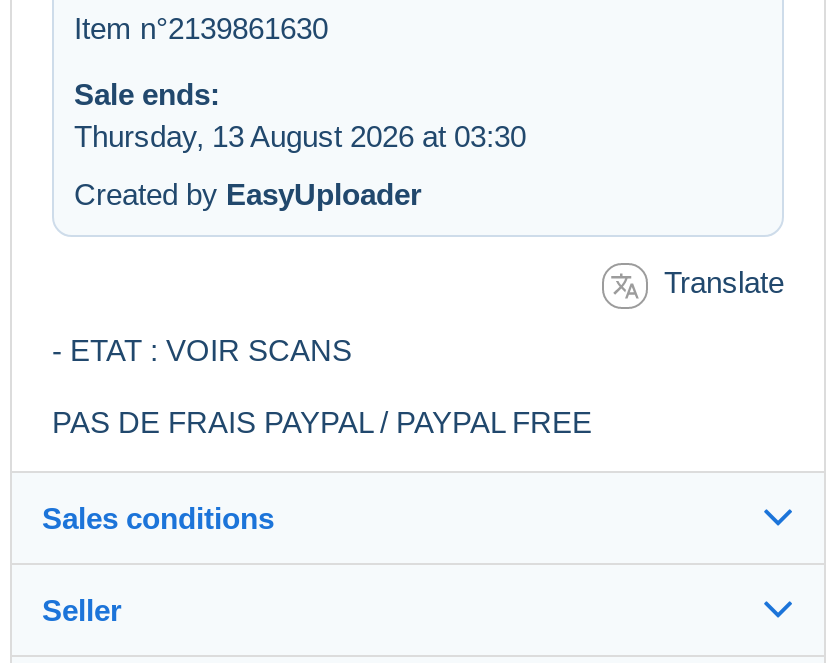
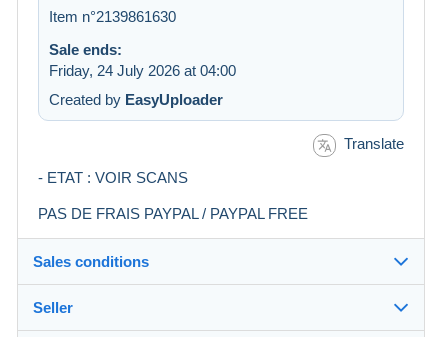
[74,119,526,153] Thursday, 13 August 2026 at 03:30 -> [49,62,236,79] Friday, 24 July 2026 at 04:00

